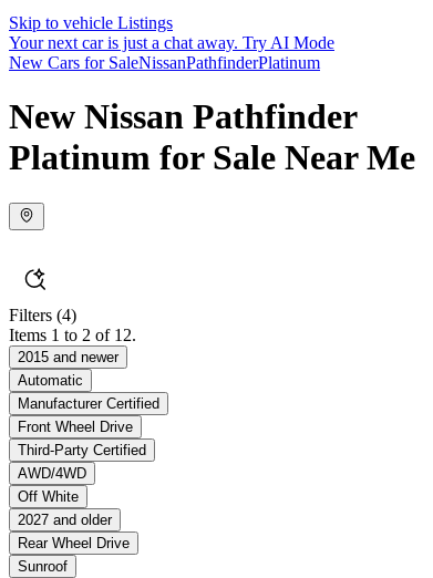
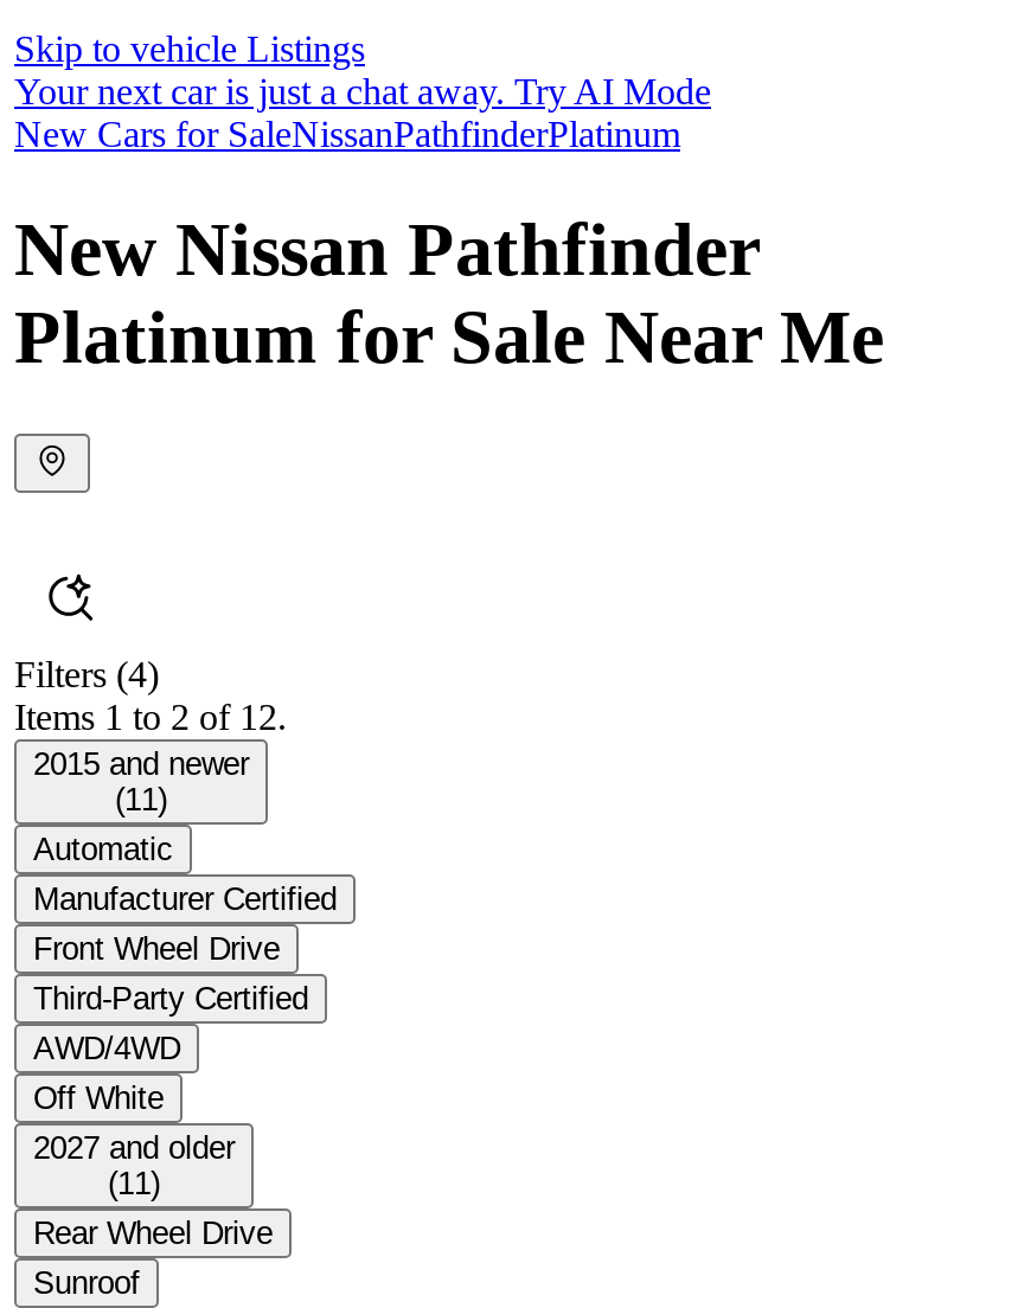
none -> [115,782,167,817] (11)
none -> [108,1166,160,1201] (11)

